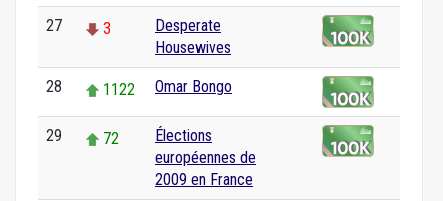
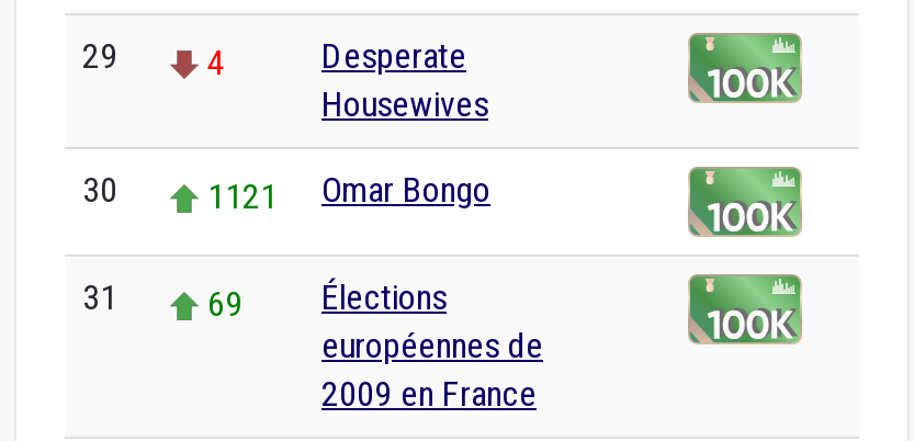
[46,16,62,35] 27 -> [82,35,117,77] 29
[99,19,111,38] 3 -> [199,42,225,83] 4
[46,77,62,96] 28 -> [82,169,117,211] 30
[99,80,135,99] 1122 -> [199,176,278,217] 1121
[46,126,62,145] 29 -> [82,276,117,318] 31
[99,129,119,148] 72 -> [199,283,242,325] 69

